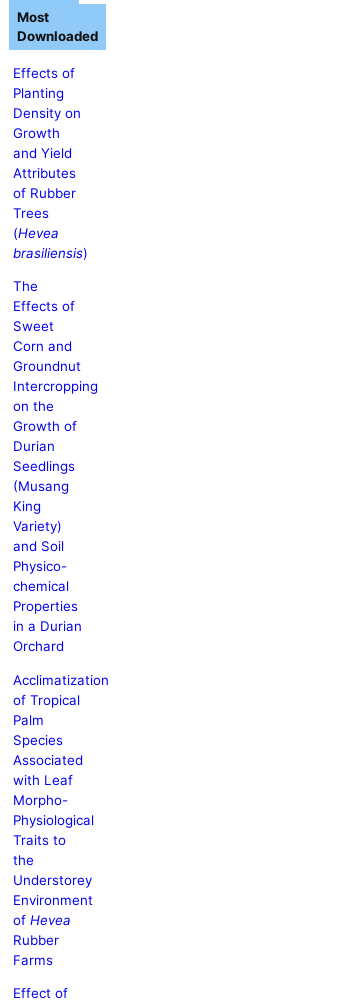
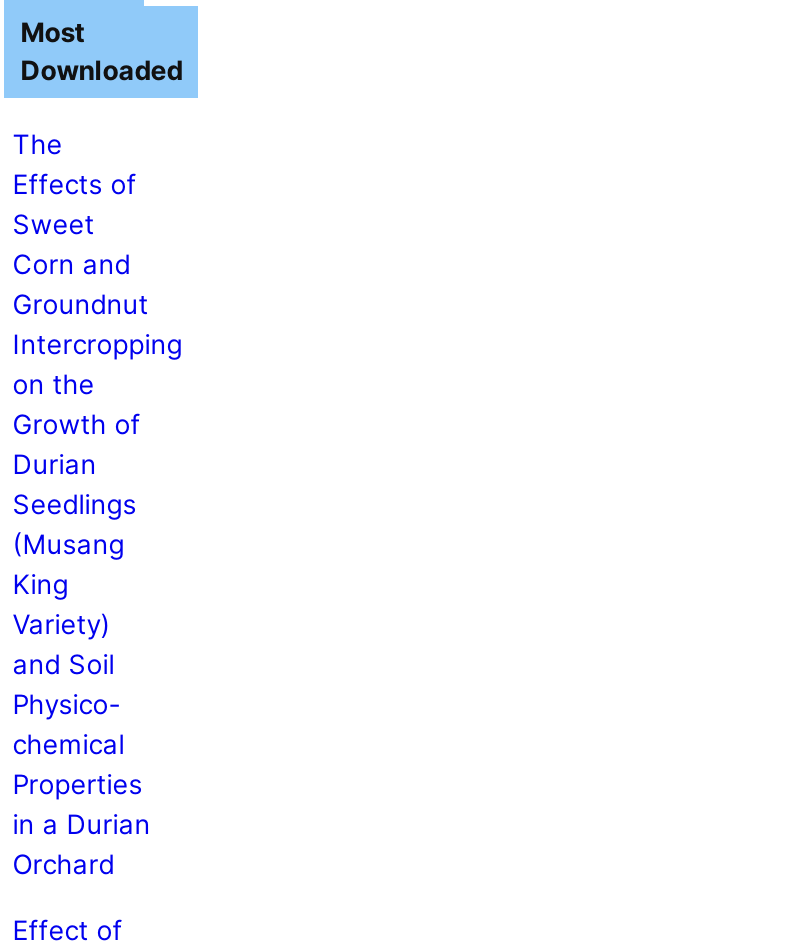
[13,65,88,261] Effects of | Planting | Density on | Growth | and Yield | Attributes | of Rubber | Trees | (Hevea | brasiliensis) -> none
[13,671,109,967] Acclimatization | of Tropical | Palm | Species | Associated | with Leaf | Morpho- | Physiological | Traits to | the | Understorey | Environment | of Hevea | Rubber | Farms -> none

